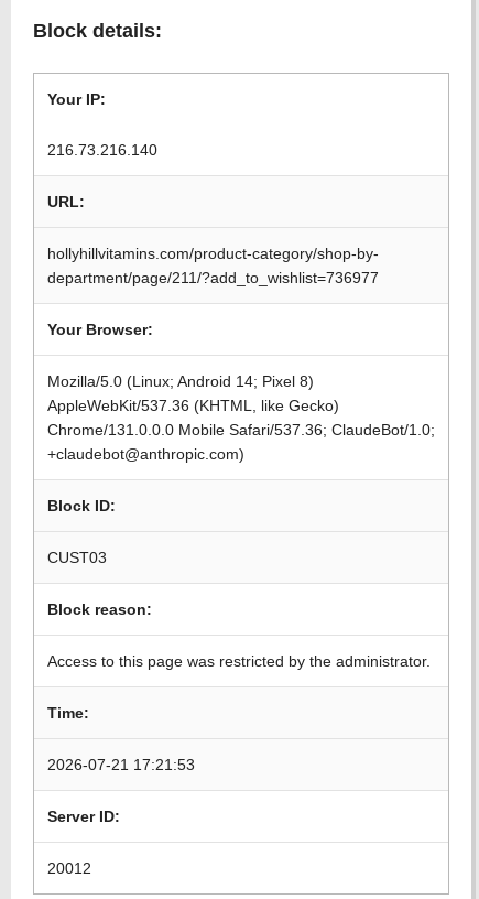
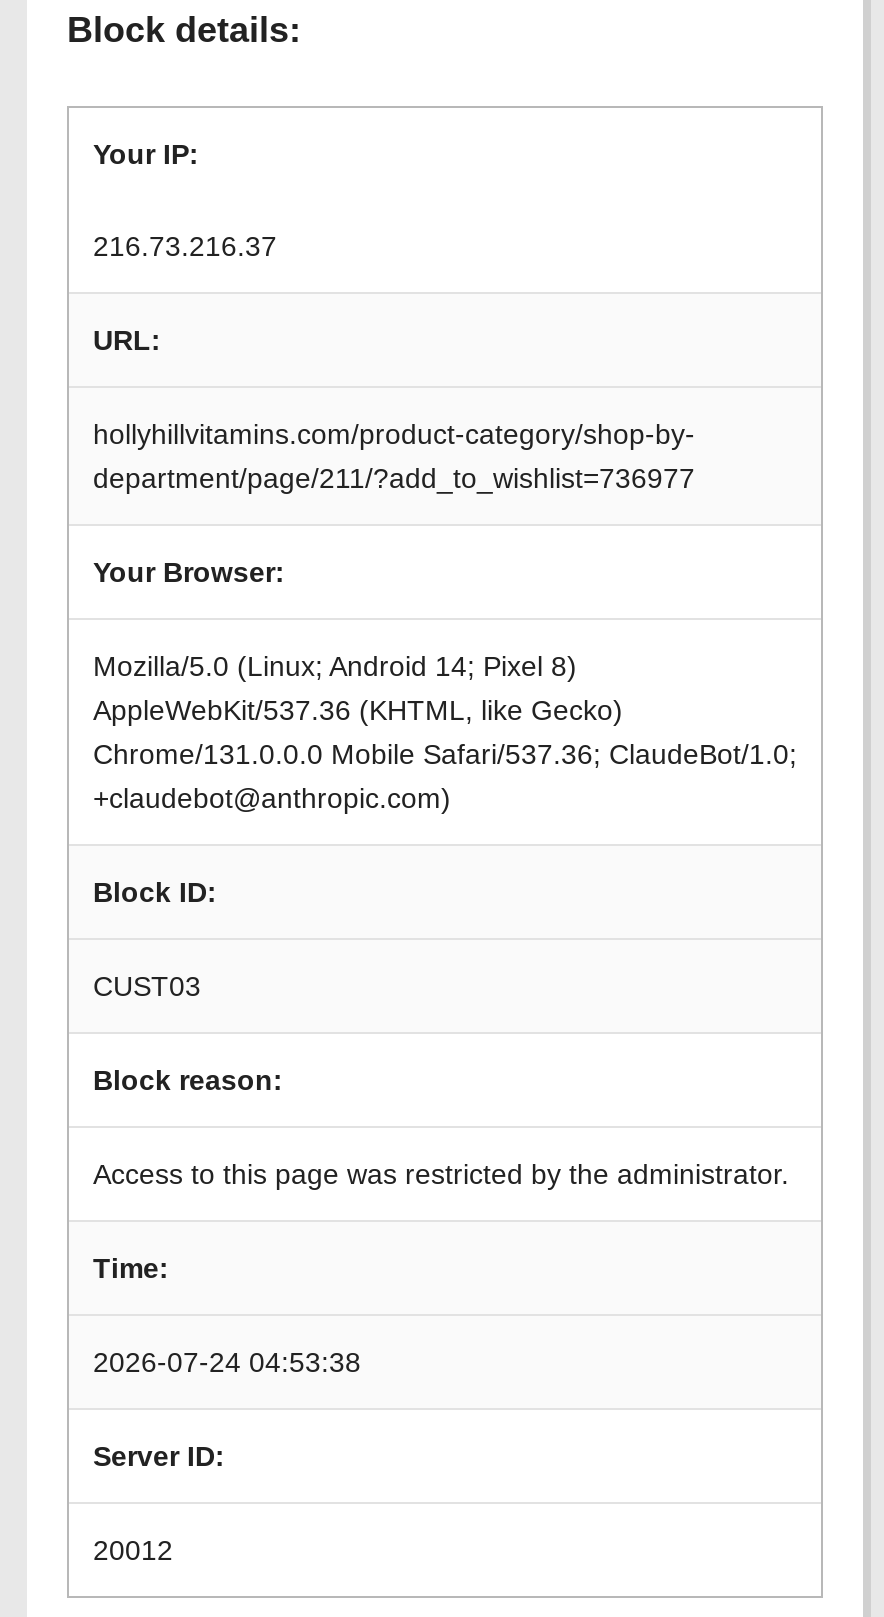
[47,141,157,159] 216.73.216.140 -> [93,230,277,262] 216.73.216.37
[47,756,195,773] 2026-07-21 17:21:53 -> [93,1346,361,1378] 2026-07-24 04:53:38

